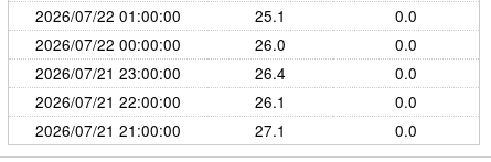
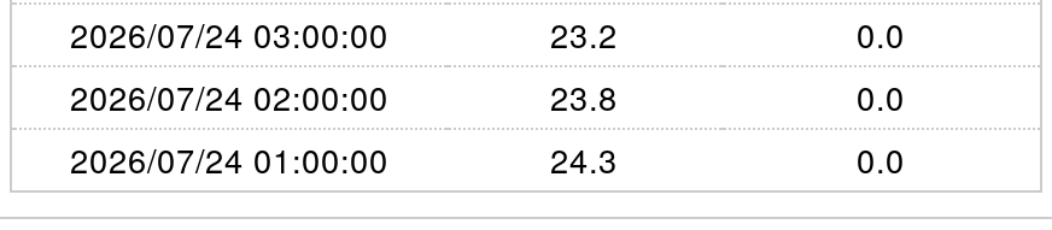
[35,4,181,26] 2026/07/22 01:00:00 -> [70,10,388,58] 2026/07/24 03:00:00
[255,4,286,26] 25.1 -> [550,10,618,58] 23.2
[35,33,181,55] 2026/07/22 00:00:00 -> [70,72,388,120] 2026/07/24 02:00:00
[255,33,286,55] 26.0 -> [550,72,618,120] 23.8
[35,62,417,141] 2026/07/21 23:00:00 | 26.4 | 0.0 | 2026/07/21 22:00:00 | 26.1 | 0.0 | 2026/07/21 21:00:00 | 27.1 -> [70,135,618,183] 2026/07/24 01:00:00 | 24.3

